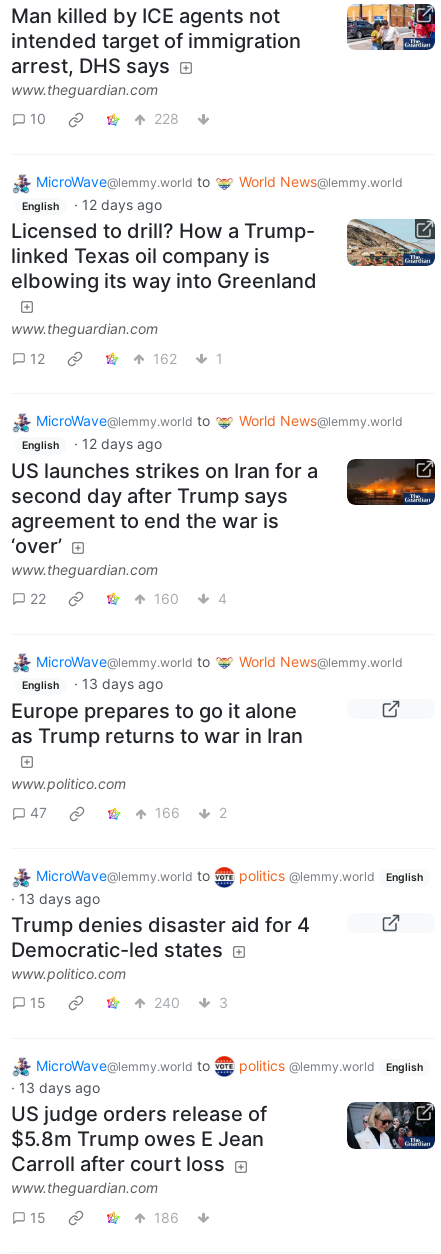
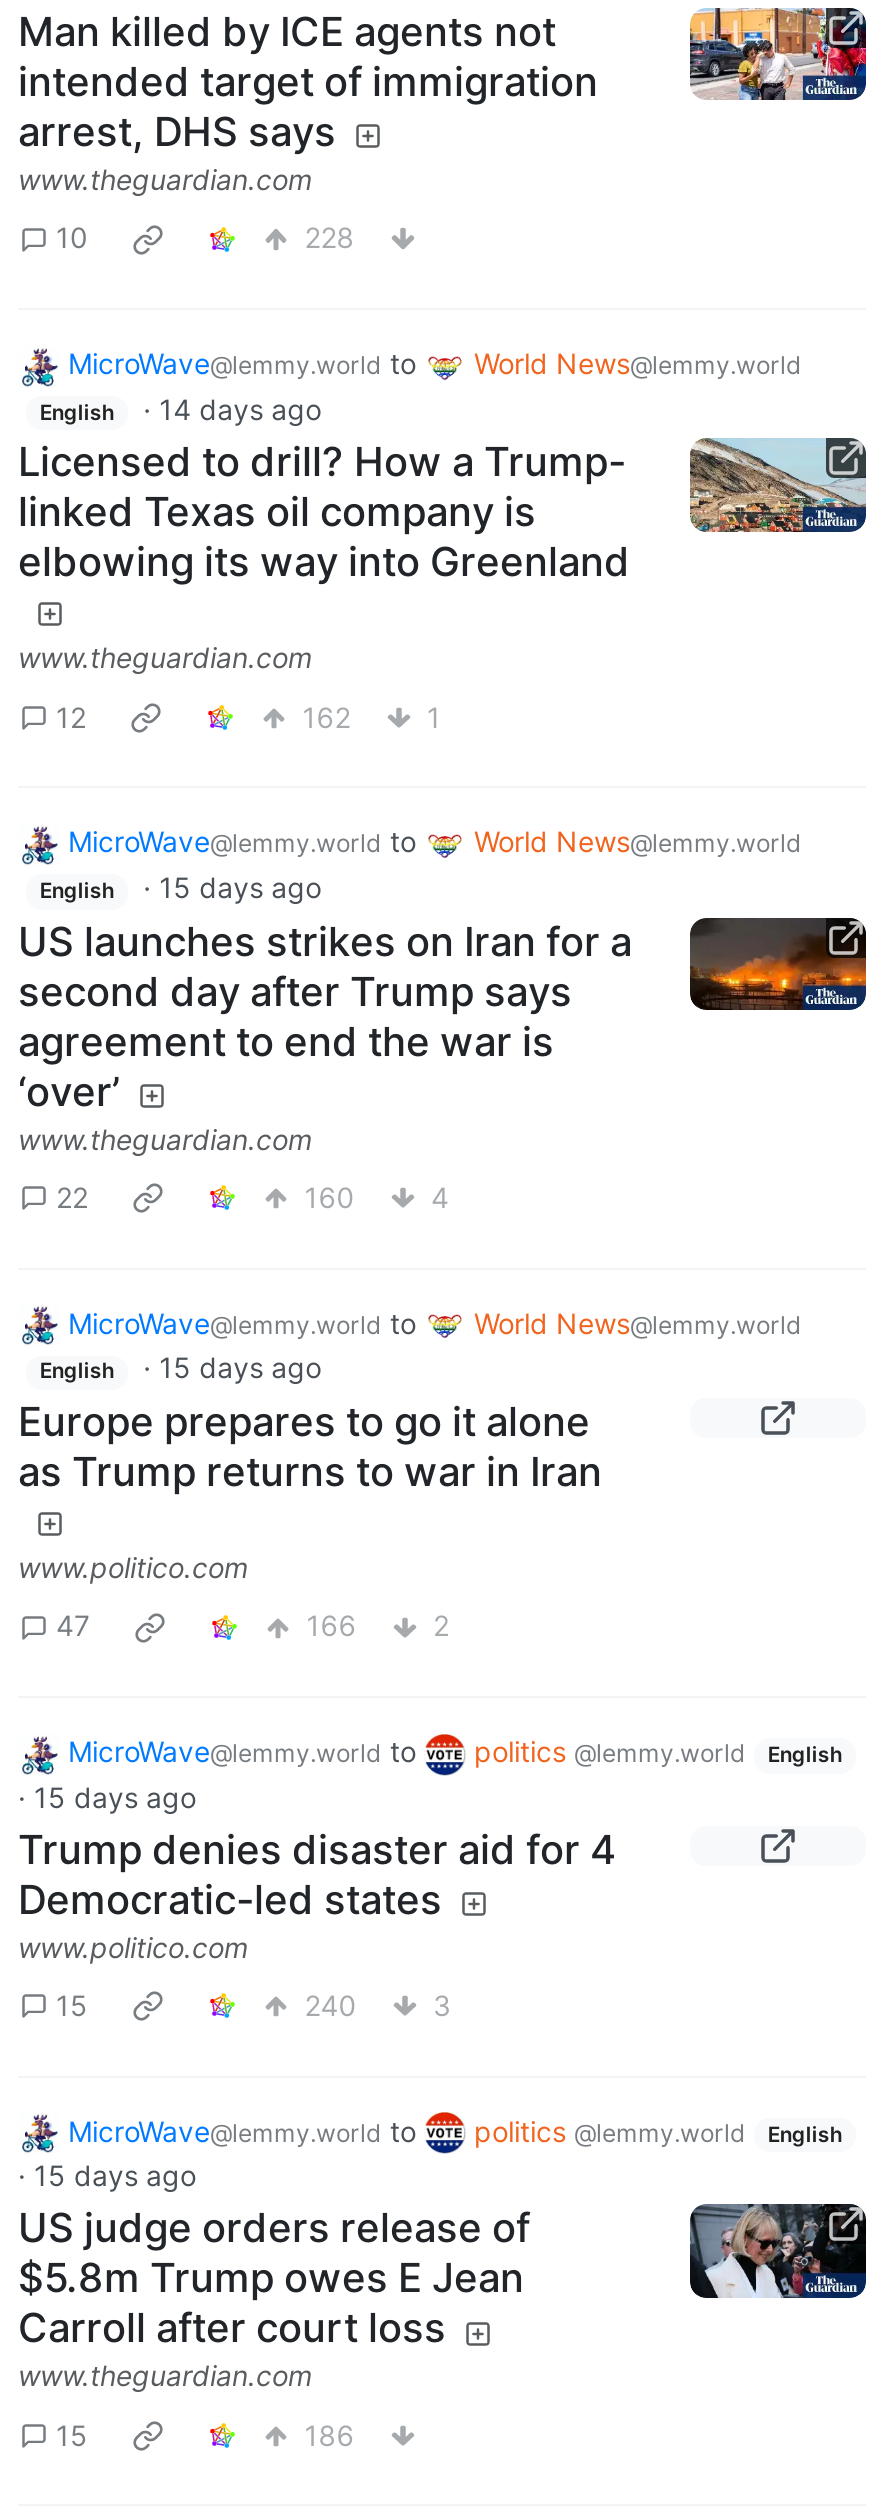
[22,196,162,213] English · 12 days ago -> [40,391,321,425] English · 14 days ago
[22,435,162,452] English · 12 days ago -> [40,870,321,904] English · 15 days ago
[22,675,163,692] English · 13 days ago -> [40,1351,321,1385] English · 15 days ago
[11,890,100,907] · 13 days ago -> [18,1779,196,1813] · 15 days ago
[11,1079,100,1096] · 13 days ago -> [18,2159,196,2193] · 15 days ago

